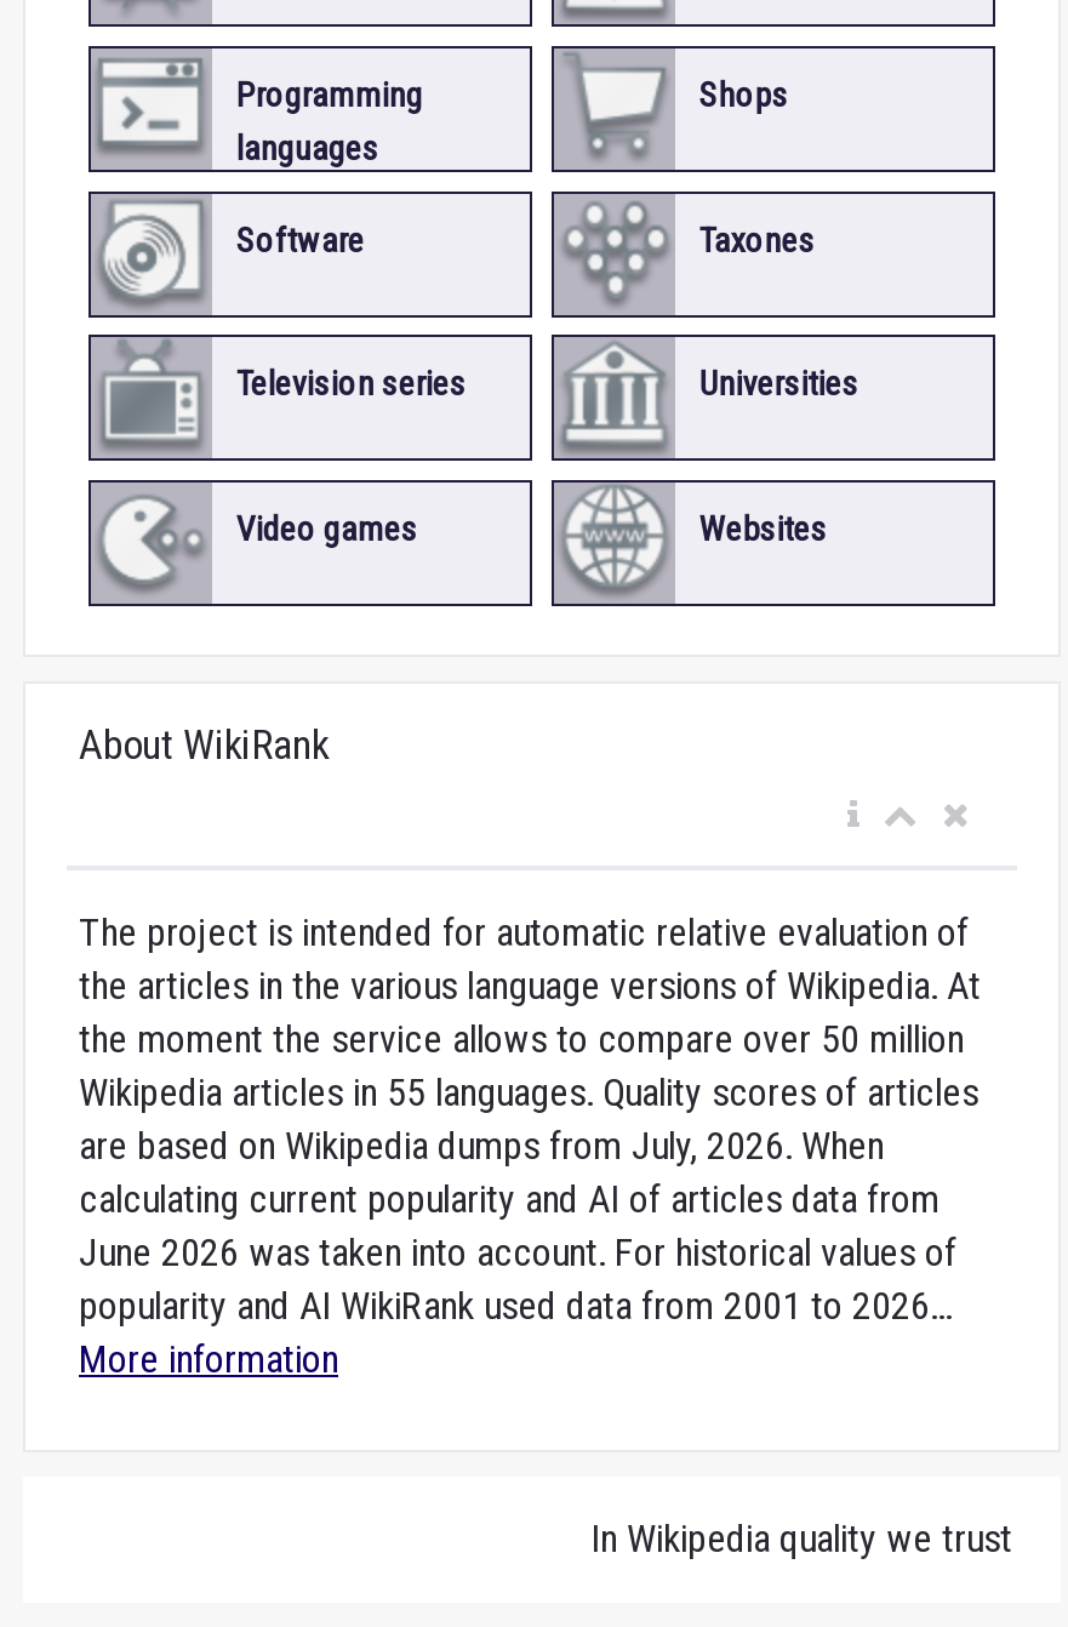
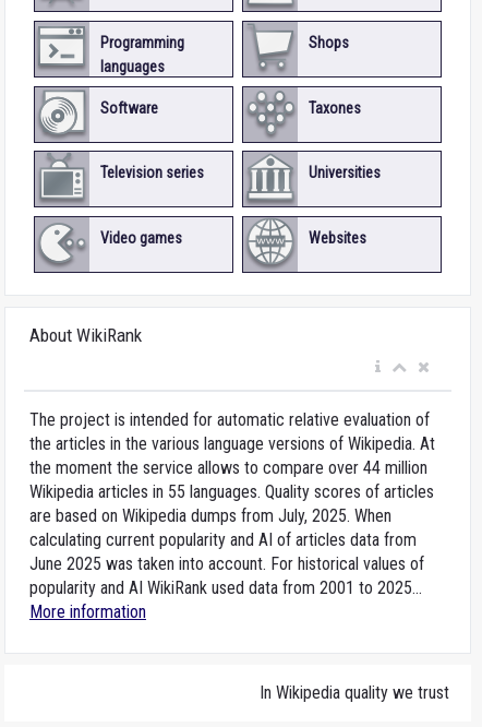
[79,1015,964,1061] the moment the service allows to compare over 50 million -> [29,457,427,478] the moment the service allows to compare over 44 million
[79,1122,884,1168] are based on Wikipedia dumps from July, 2026. When -> [29,505,391,526] are based on Wikipedia dumps from July, 2025. When
[79,1228,956,1274] June 2026 was taken into account. For historical values of -> [29,553,424,574] June 2025 was taken into account. For historical values of
[79,1282,952,1328] popularity and AI WikiRank used data from 2001 to 2026... -> [29,577,422,598] popularity and AI WikiRank used data from 2001 to 2025...

